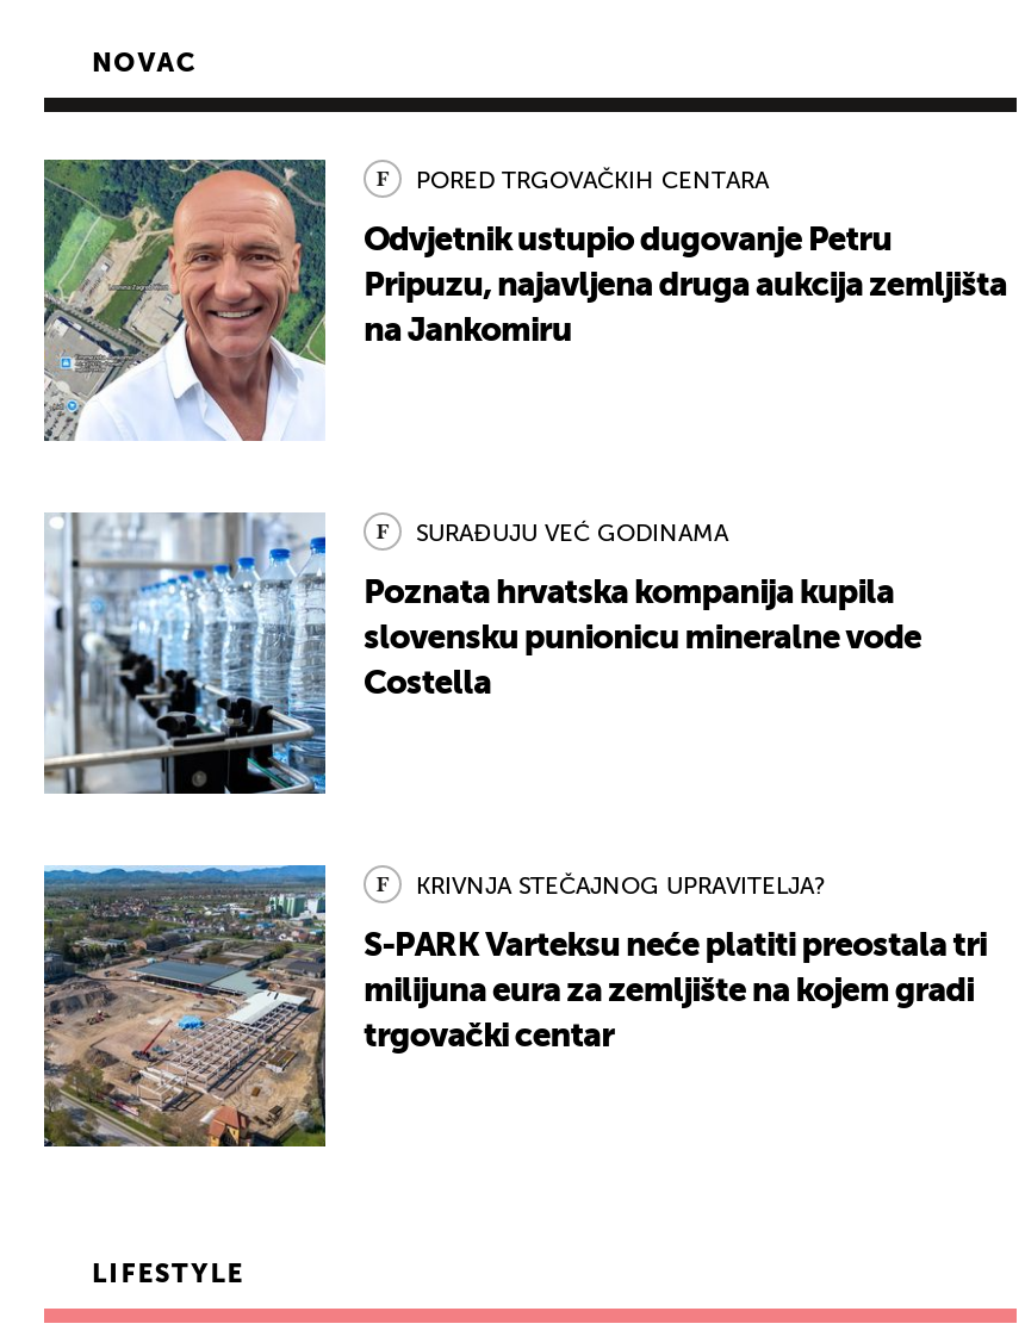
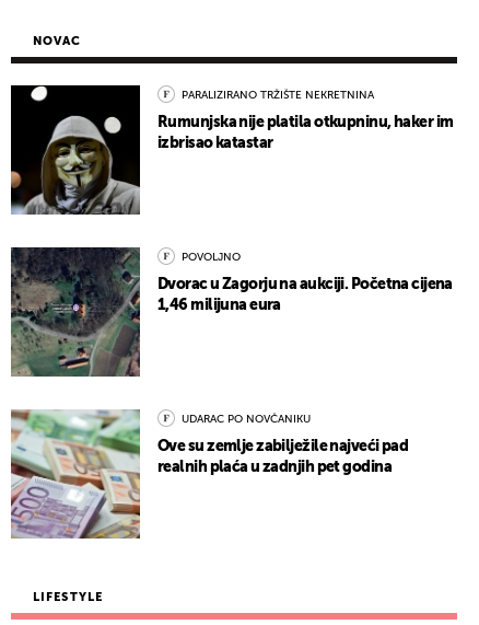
[42,157,1007,443] [image] | Odvjetnik ustupio dugovanje Petru | Pripuzu, najavljena druga aukcija zemljišta | na Jankomiru -> [10,84,453,216] [image] | Rumunjska nije platila otkupninu, haker im | izbrisao katastar
[416,170,769,194] PORED TRGOVAČKIH CENTARA -> [182,90,374,101] PARALIZIRANO TRŽIŠTE NEKRETNINA
[44,510,921,796] [image] | Poznata hrvatska kompanija kupila | slovensku punionicu mineralne vode | Costella -> [10,246,453,378] [image] | Dvorac u Zagorju na aukciji. Početna cijena | 1,46 milijuna eura
[416,522,728,546] SURAĐUJU VEĆ GODINAMA -> [182,252,241,263] POVOLJNO
[42,863,987,1149] [image] | S-PARK Varteksu neće platiti preostala tri | milijuna eura za zemljište na kojem gradi | trgovački centar -> [11,409,408,540] [image] | Ove su zemlje zabilježile najveći pad | realnih plaća u zadnjih pet godina
[416,875,826,899] KRIVNJA STEČAJNOG UPRAVITELJA? -> [182,414,311,425] UDARAC PO NOVČANIKU

